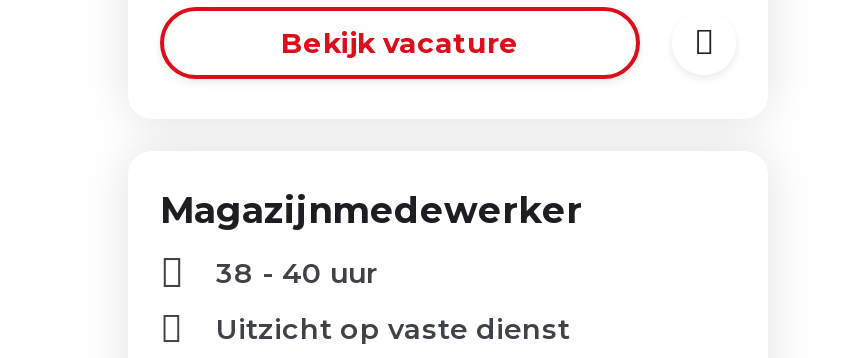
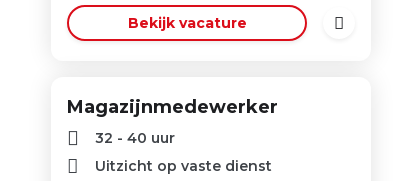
[216,255,378,291] 38 - 40 uur -> [95,129,175,147] 32 - 40 uur

